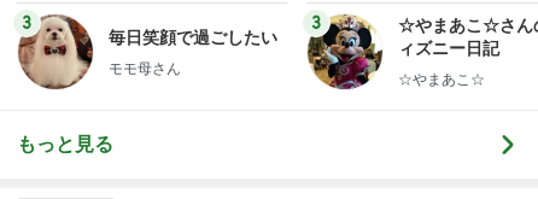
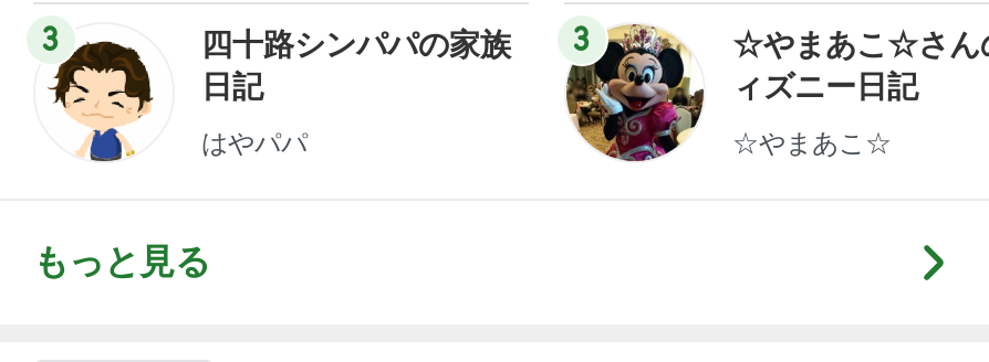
[17,13,277,89] [image] | 毎日笑顔で過ごしたい -> [35,24,511,161] [image] | 四十路シンパパの家族 | 日記
[109,60,181,77] モモ母さん -> [201,128,308,159] はやパパ

